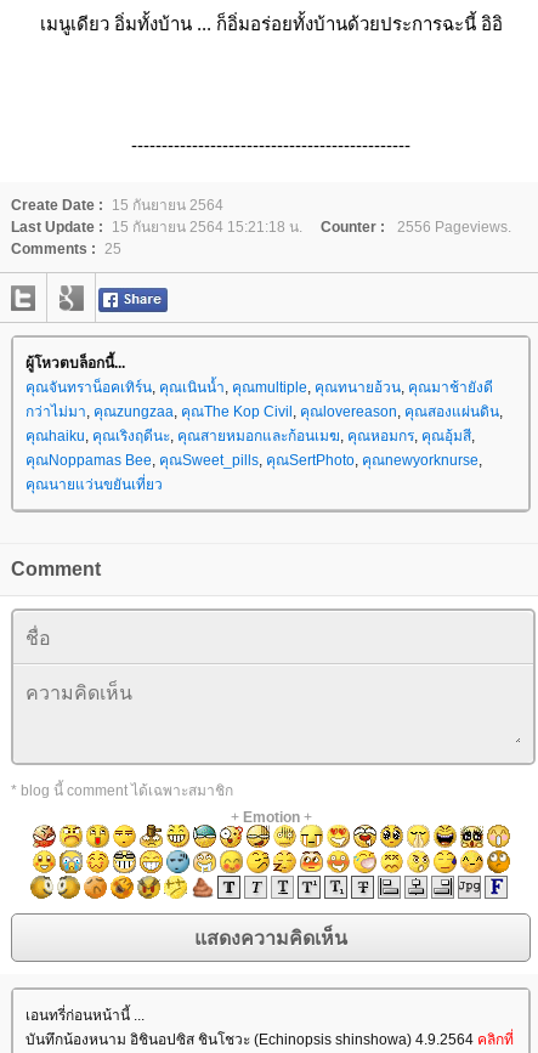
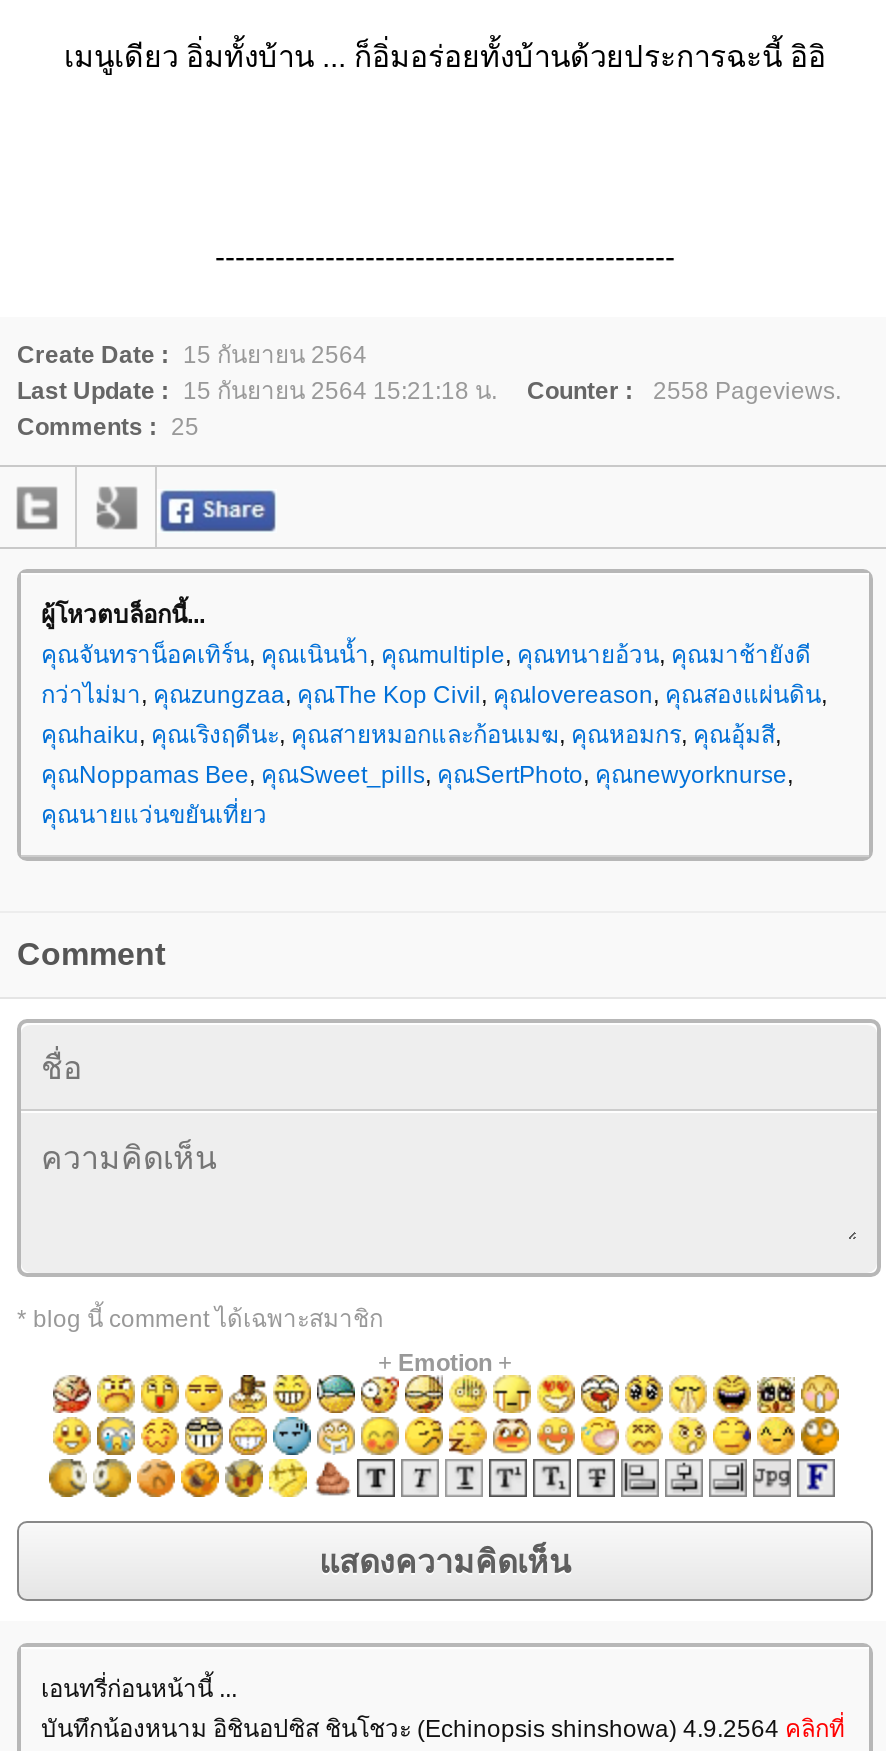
[321,219,511,236] Counter : 2556 Pageviews. -> [527,378,841,406] Counter : 2558 Pageviews.

